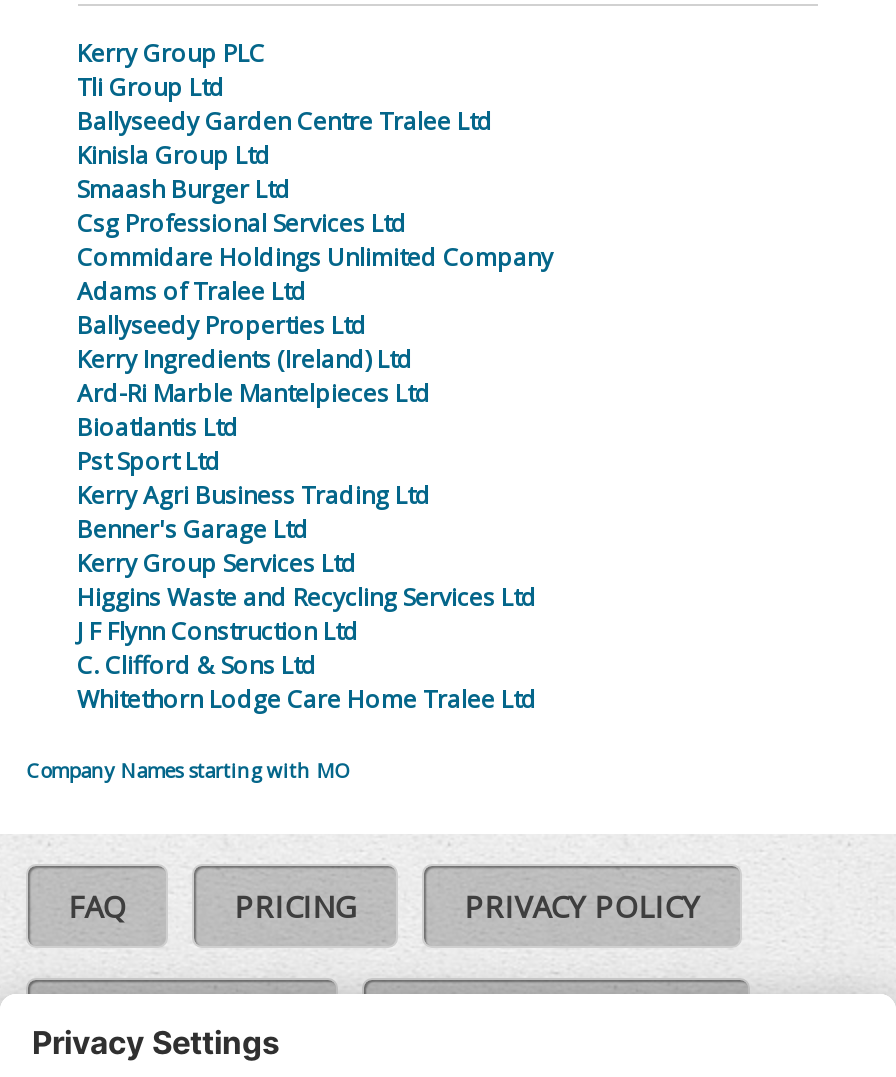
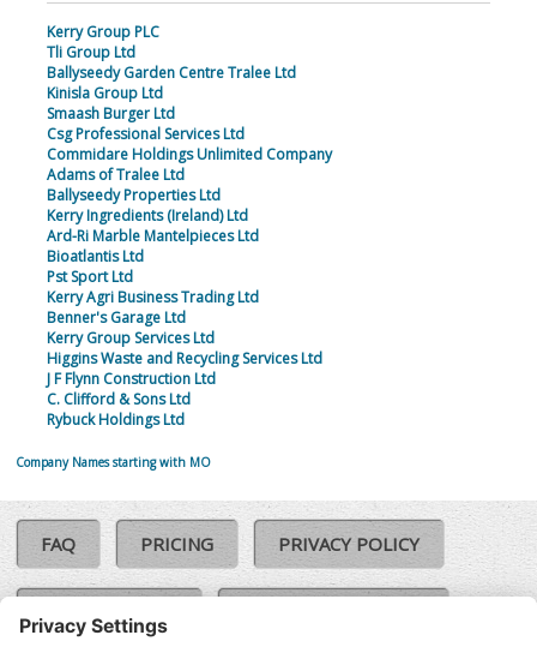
[77,682,537,716] Whitethorn Lodge Care Home Tralee Ltd -> [46,409,184,430] Rybuck Holdings Ltd

